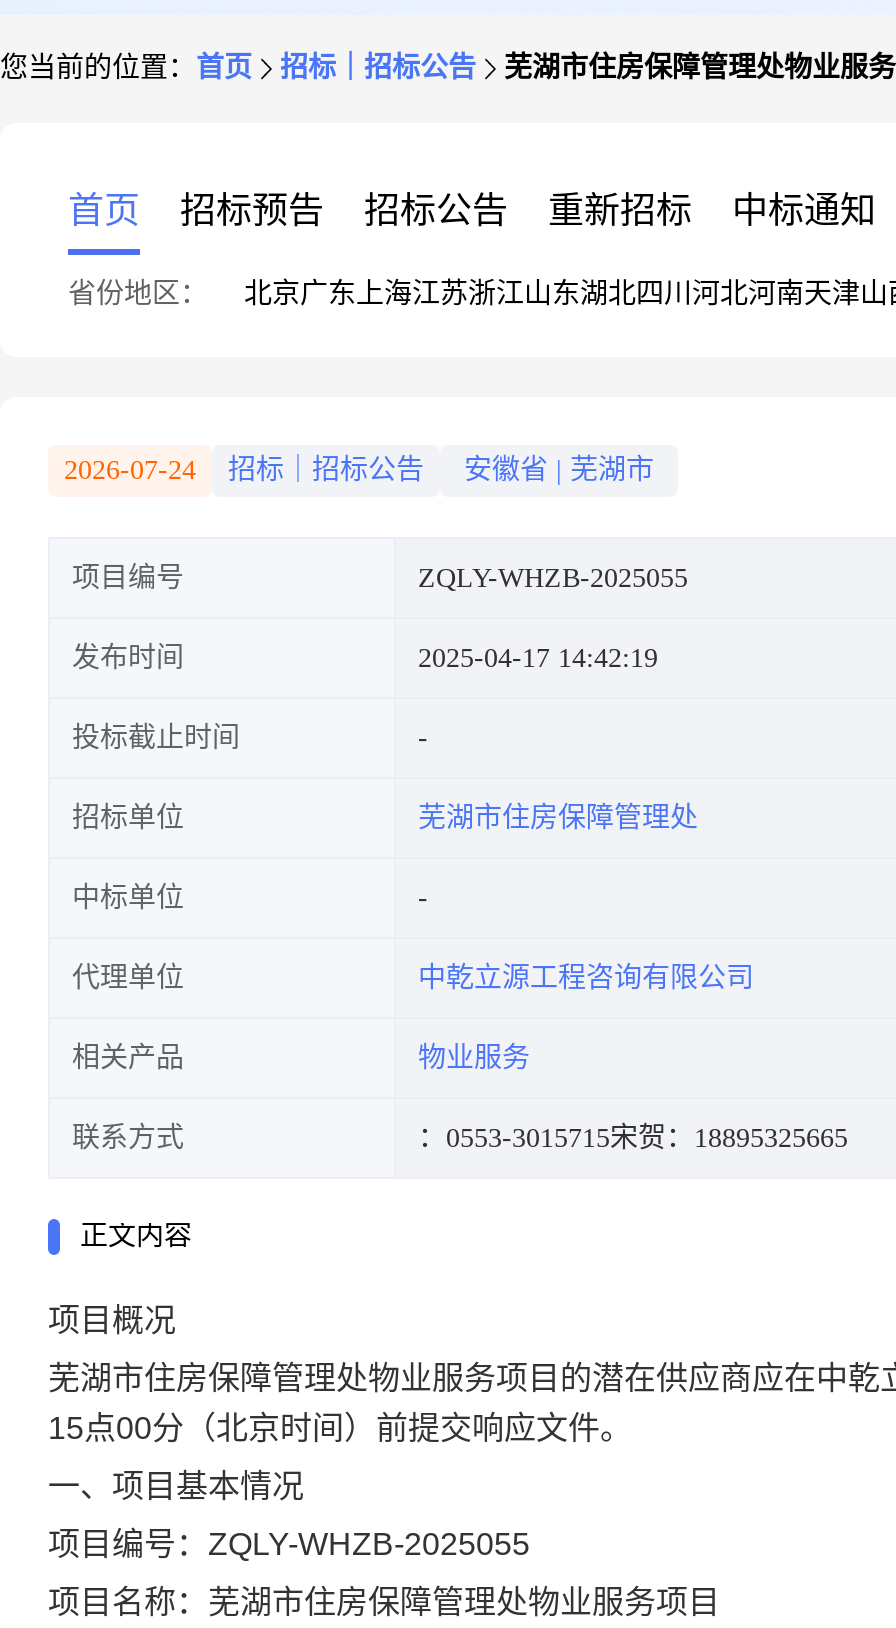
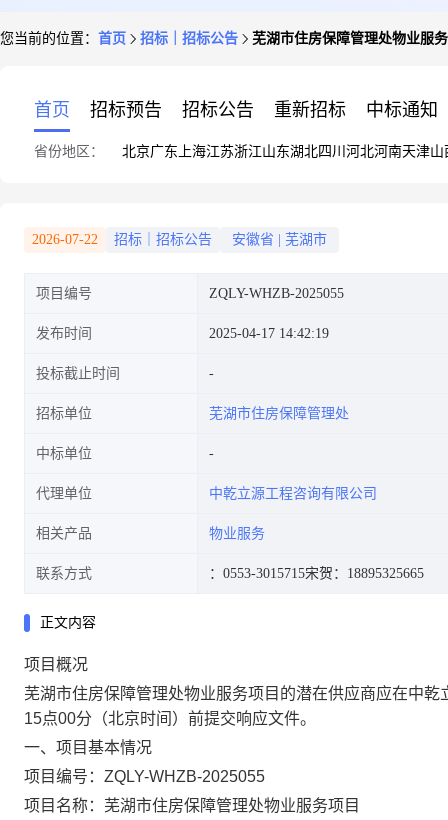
[64,455,196,485] 2026-07-24 -> [32,232,98,247] 2026-07-22

